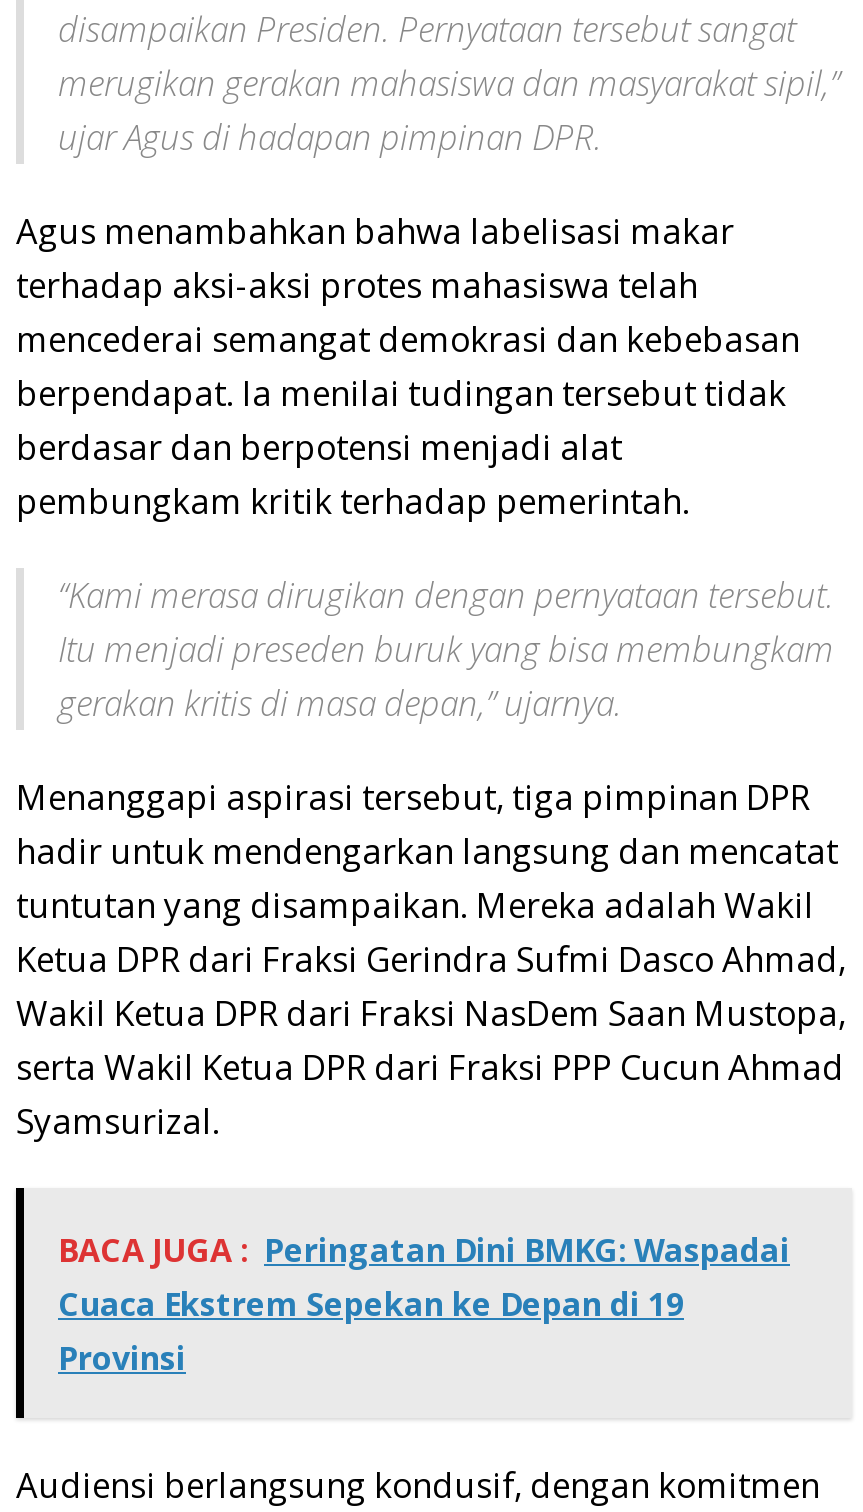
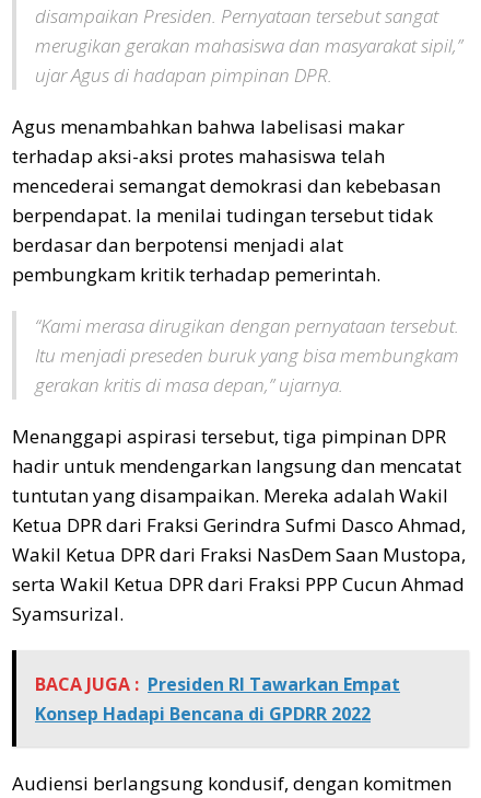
[58,1227,790,1379] BACA JUGA : Peringatan Dini BMKG: Waspadai | Cuaca Ekstrem Sepekan ke Depan di 19 | Provinsi -> [35,672,400,725] BACA JUGA : Presiden RI Tawarkan Empat | Konsep Hadapi Bencana di GPDRR 2022

